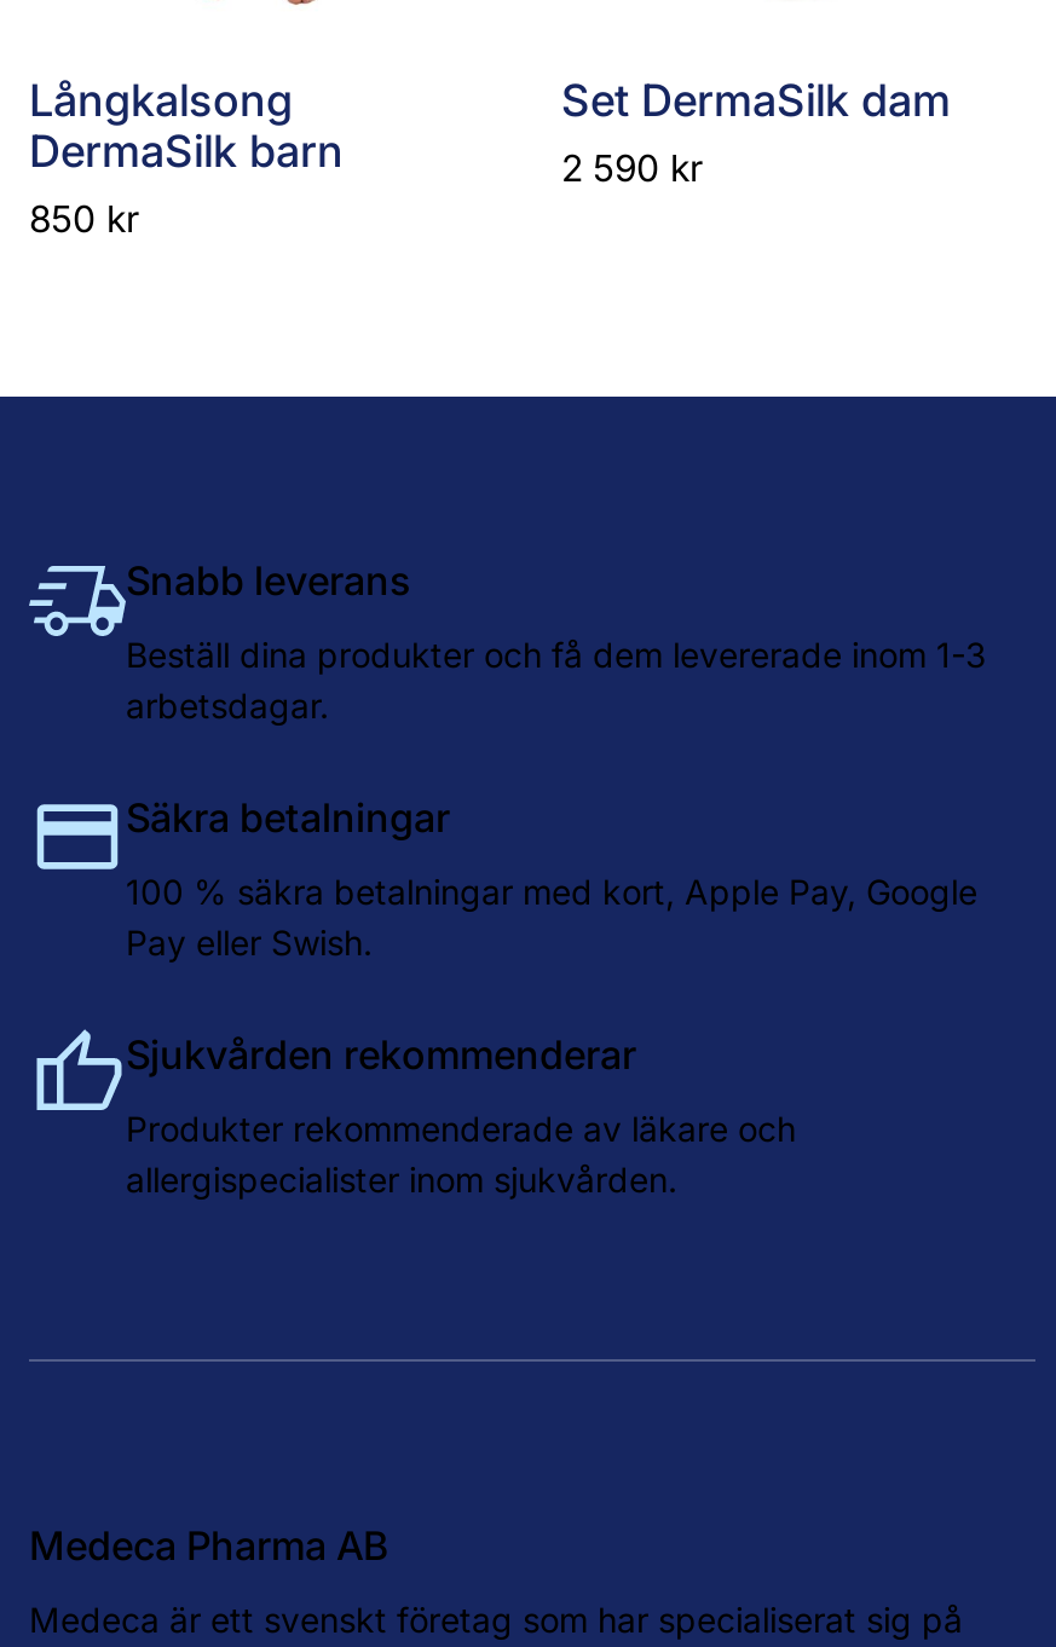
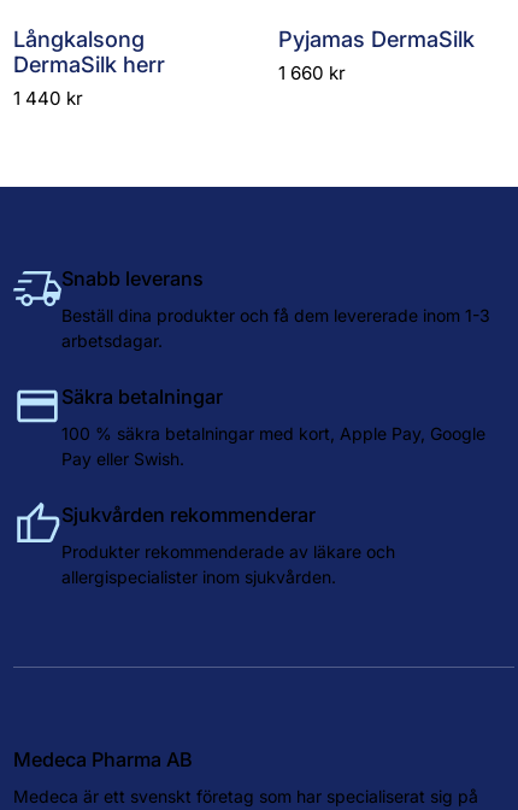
[561,73,951,191] Set DermaSilk dam | 2 590 kr -> [278,25,475,84] Pyjamas DermaSilk | 1 660 kr
[29,123,344,242] DermaSilk barn | 850 kr -> [13,51,165,110] DermaSilk herr | 1 440 kr

